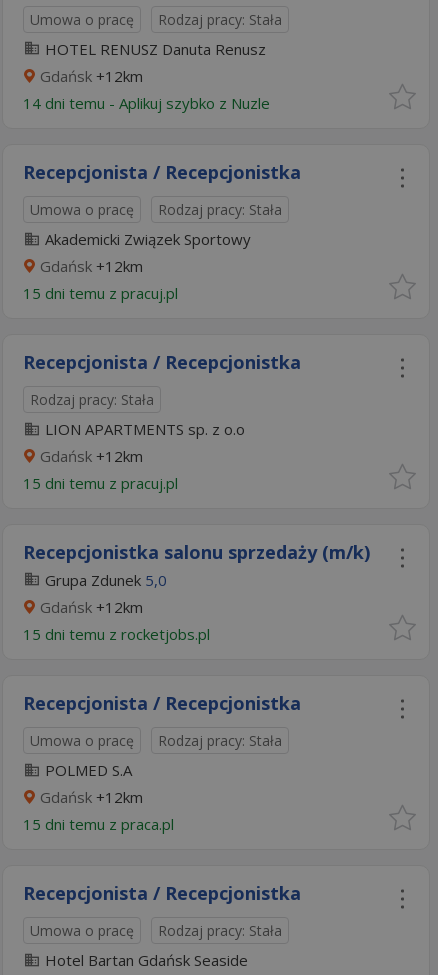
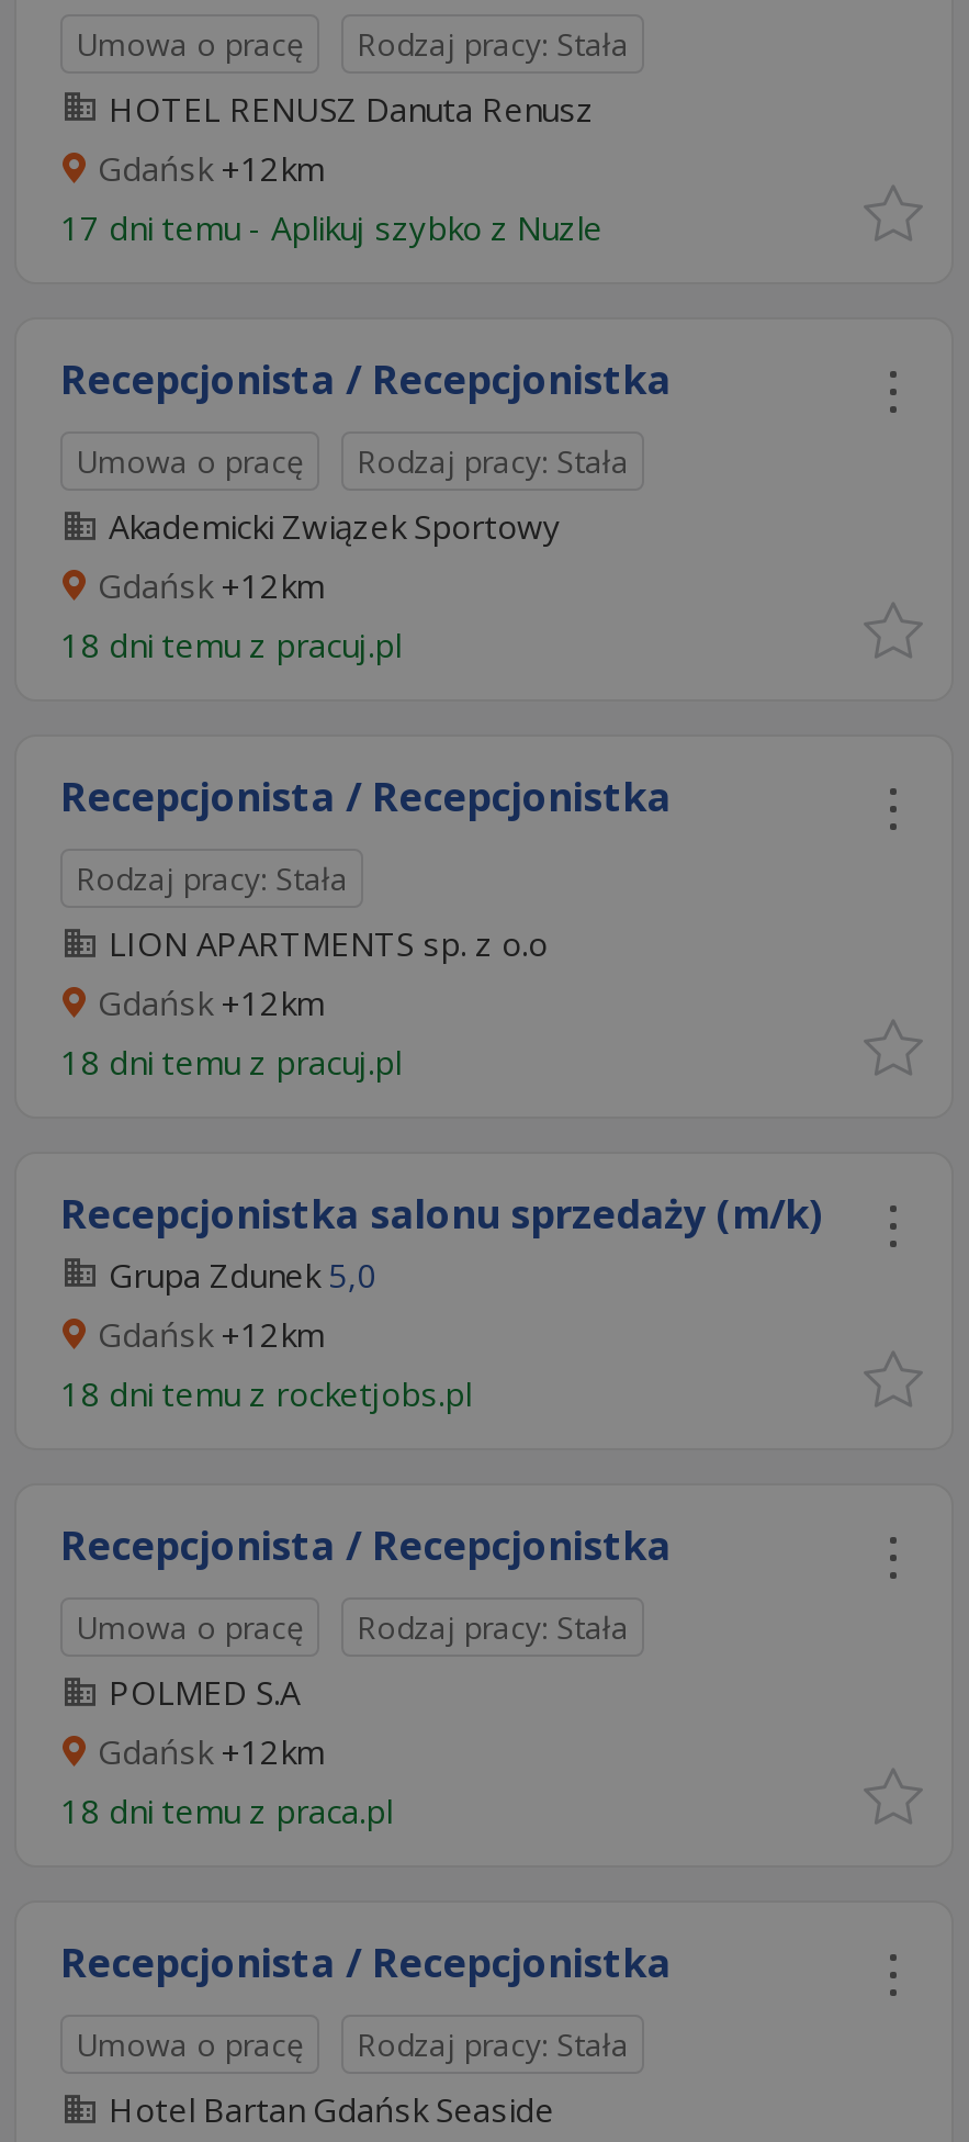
[23,93,278,113] 14 dni temu - Aplikuj szybko z Nuzle -> [60,205,620,249] 17 dni temu - Aplikuj szybko z Nuzle
[23,283,182,303] 15 dni temu z pracuj.pl -> [60,623,409,666] 18 dni temu z pracuj.pl
[23,473,182,493] 15 dni temu z pracuj.pl -> [60,1040,409,1084] 18 dni temu z pracuj.pl
[23,624,214,644] 15 dni temu z rocketjobs.pl -> [60,1371,480,1415] 18 dni temu z rocketjobs.pl
[23,814,178,834] 15 dni temu z praca.pl -> [60,1788,401,1832] 18 dni temu z praca.pl

